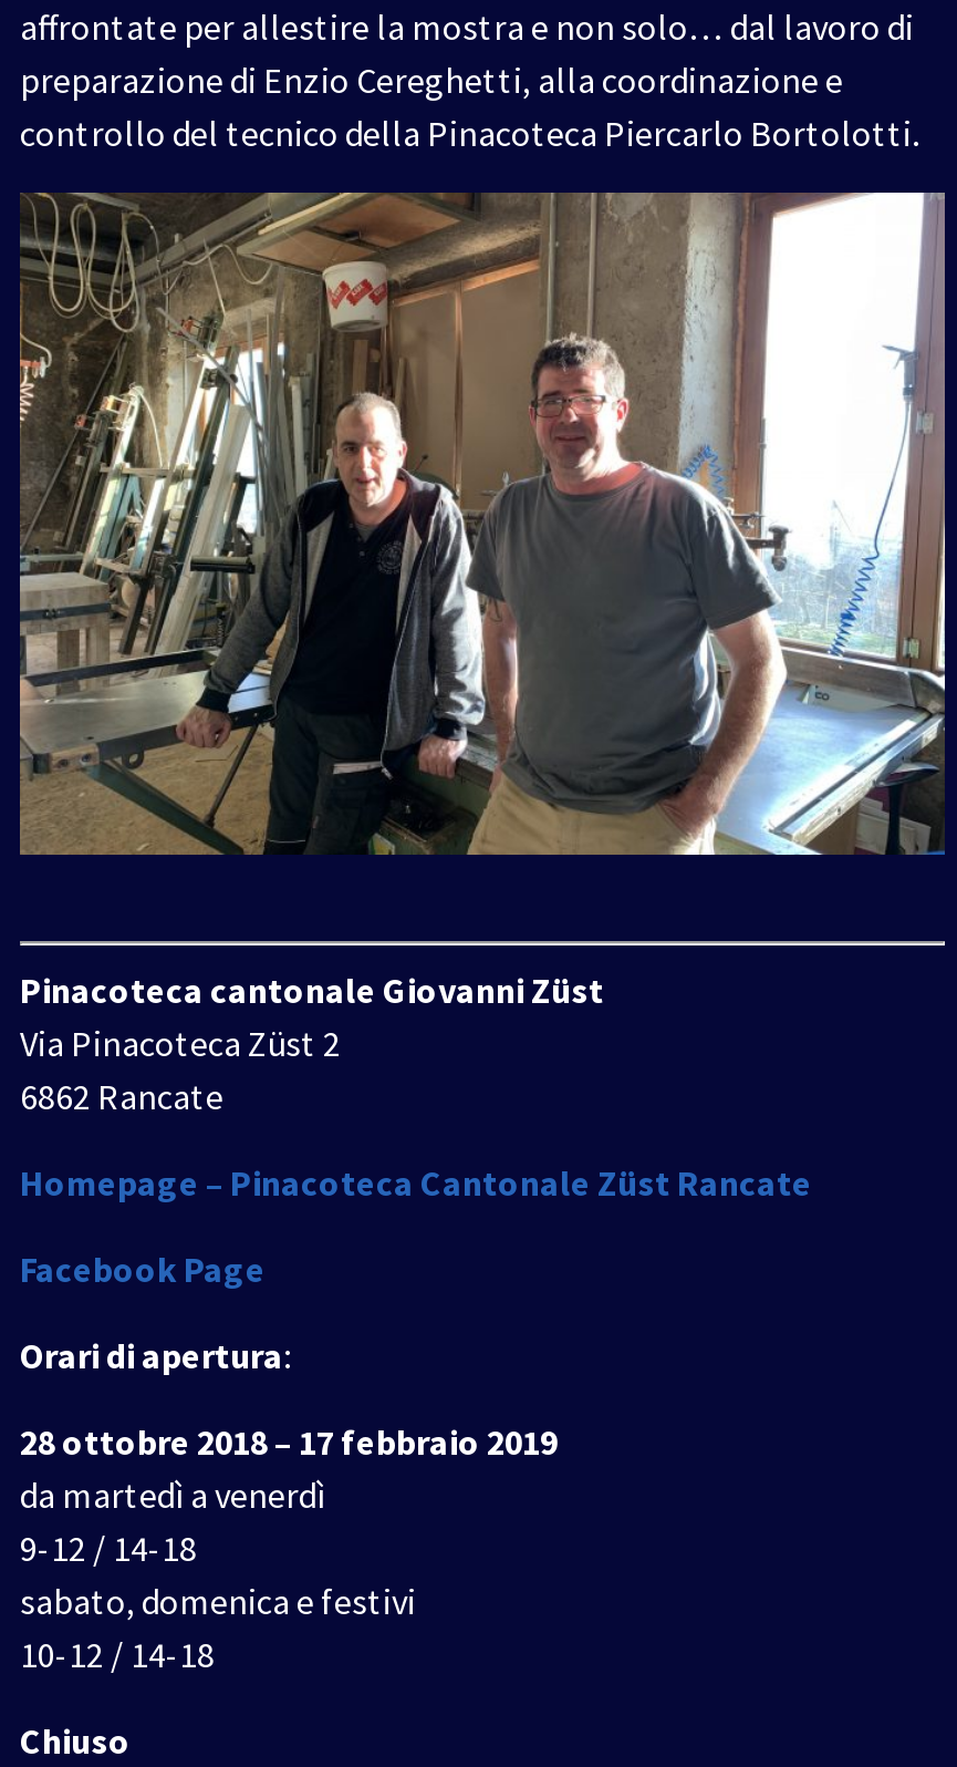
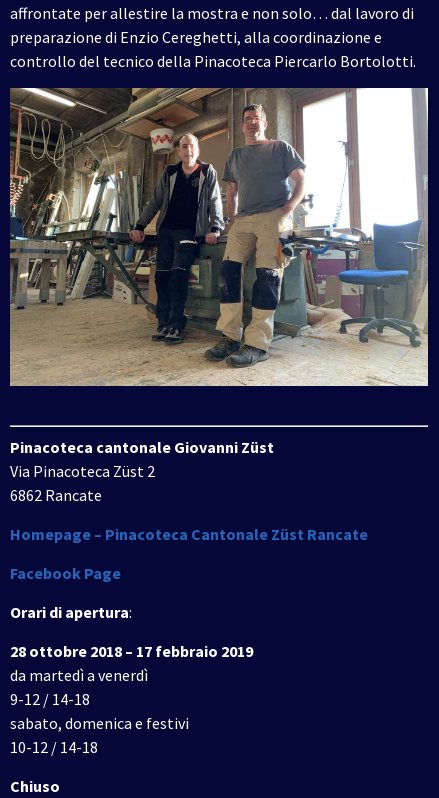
[18,190,945,855] [image] -> [10,87,429,387] [image]

